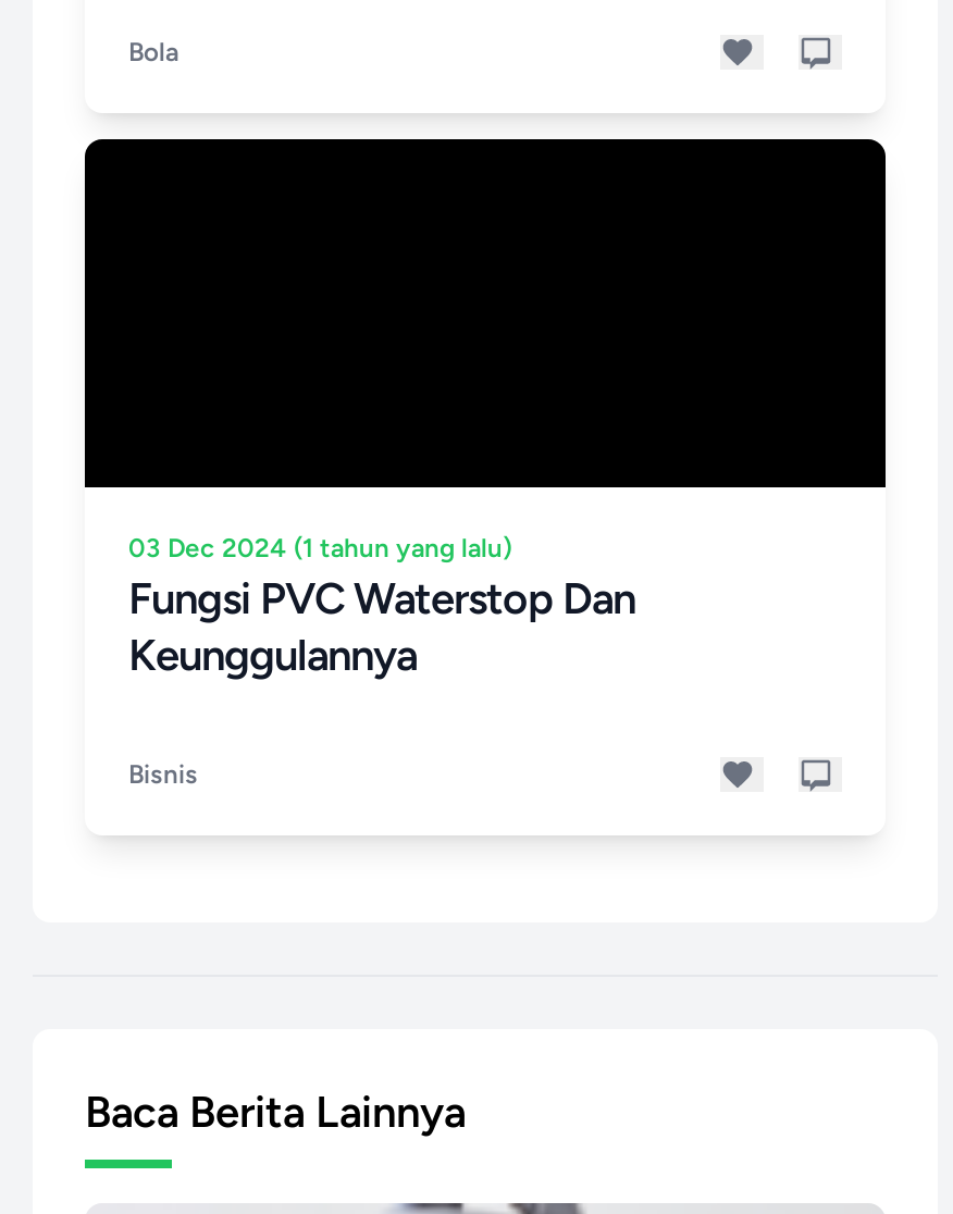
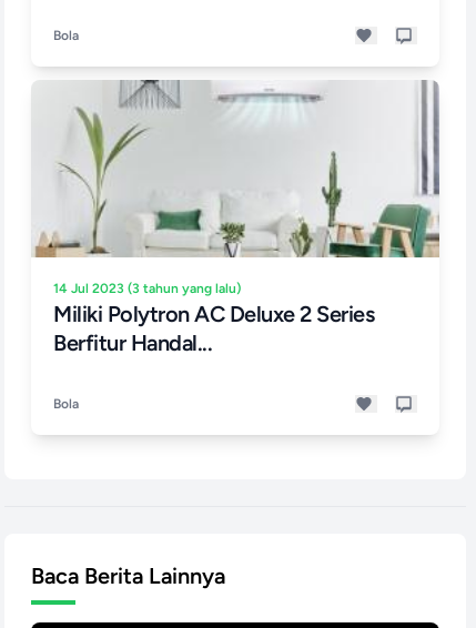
none -> [31,79,440,259] [image]
[128,533,635,681] 03 Dec 2024 (1 tahun yang lalu) | Fungsi PVC Waterstop Dan | Keunggulannya -> [53,280,374,356] 14 Jul 2023 (3 tahun yang lalu) | Miliki Polytron AC Deluxe 2 Series | Berfitur Handal...
[128,759,198,789] Bisnis -> [53,396,79,411] Bola

